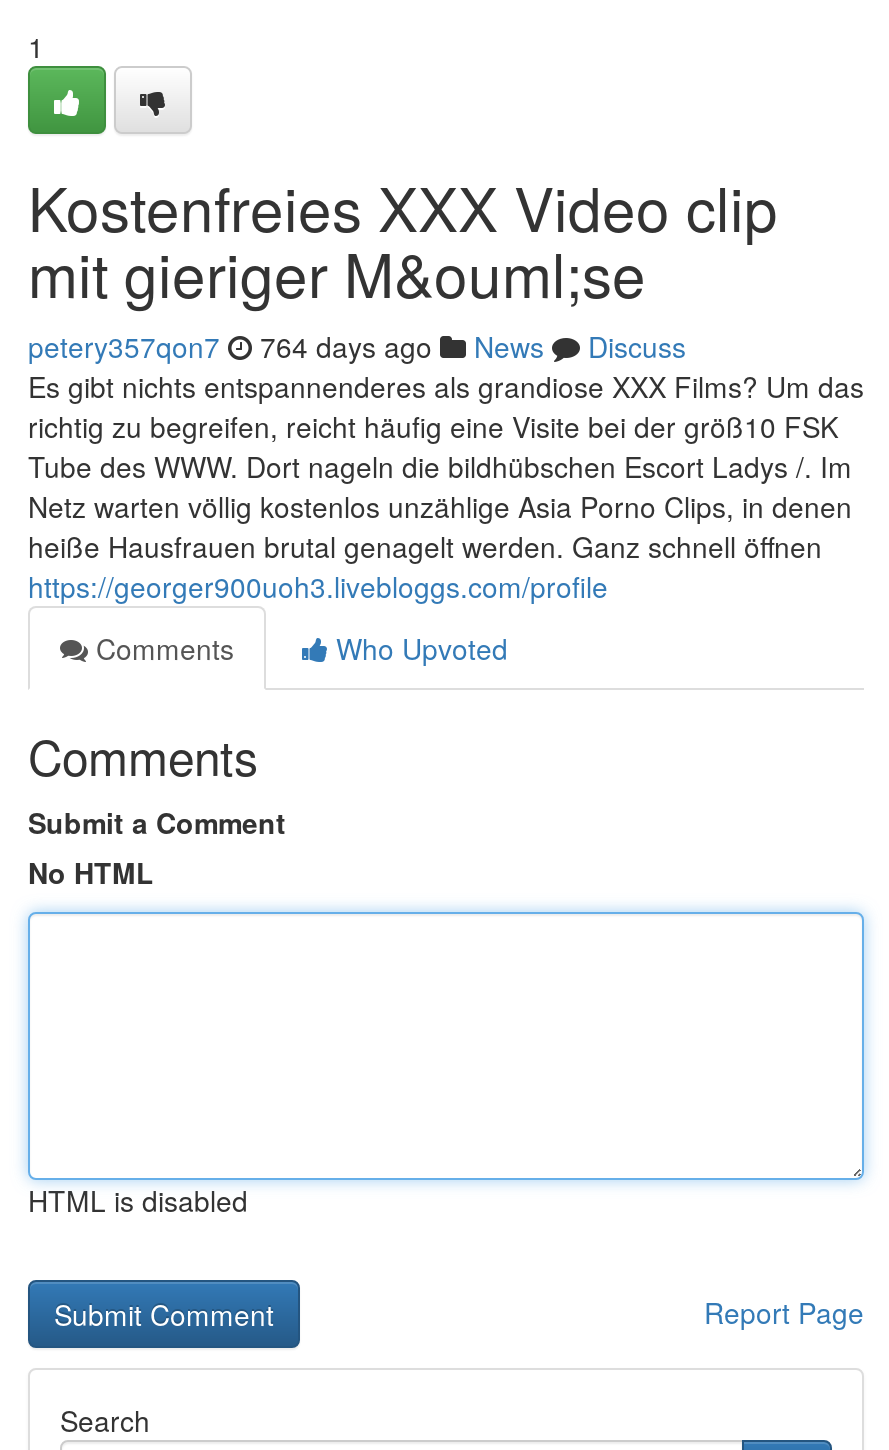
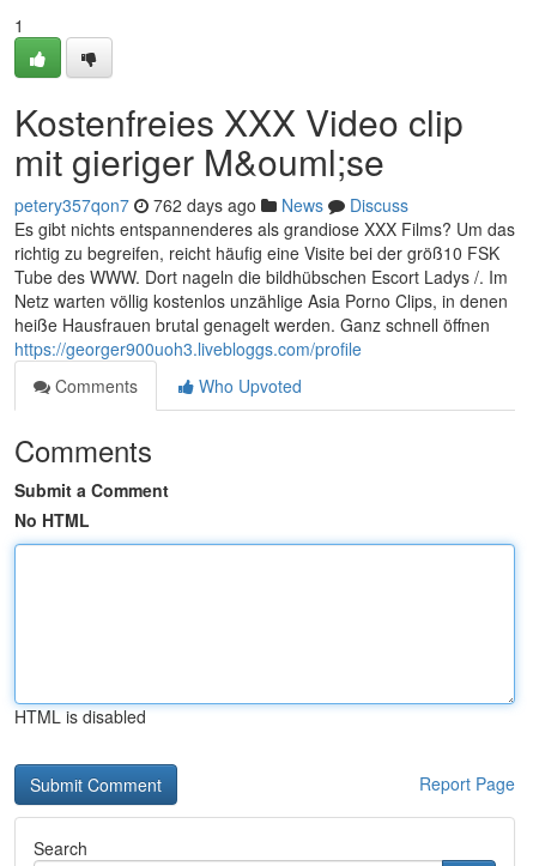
[28,326,686,366] petery357qon7 764 days ago News Discuss -> [14,193,408,217] petery357qon7 762 days ago News Discuss

